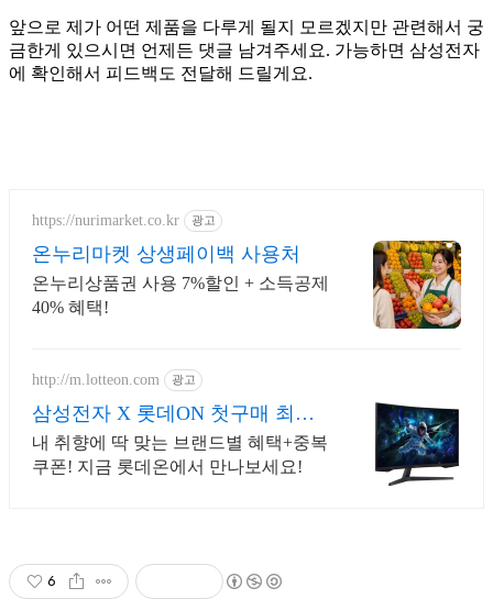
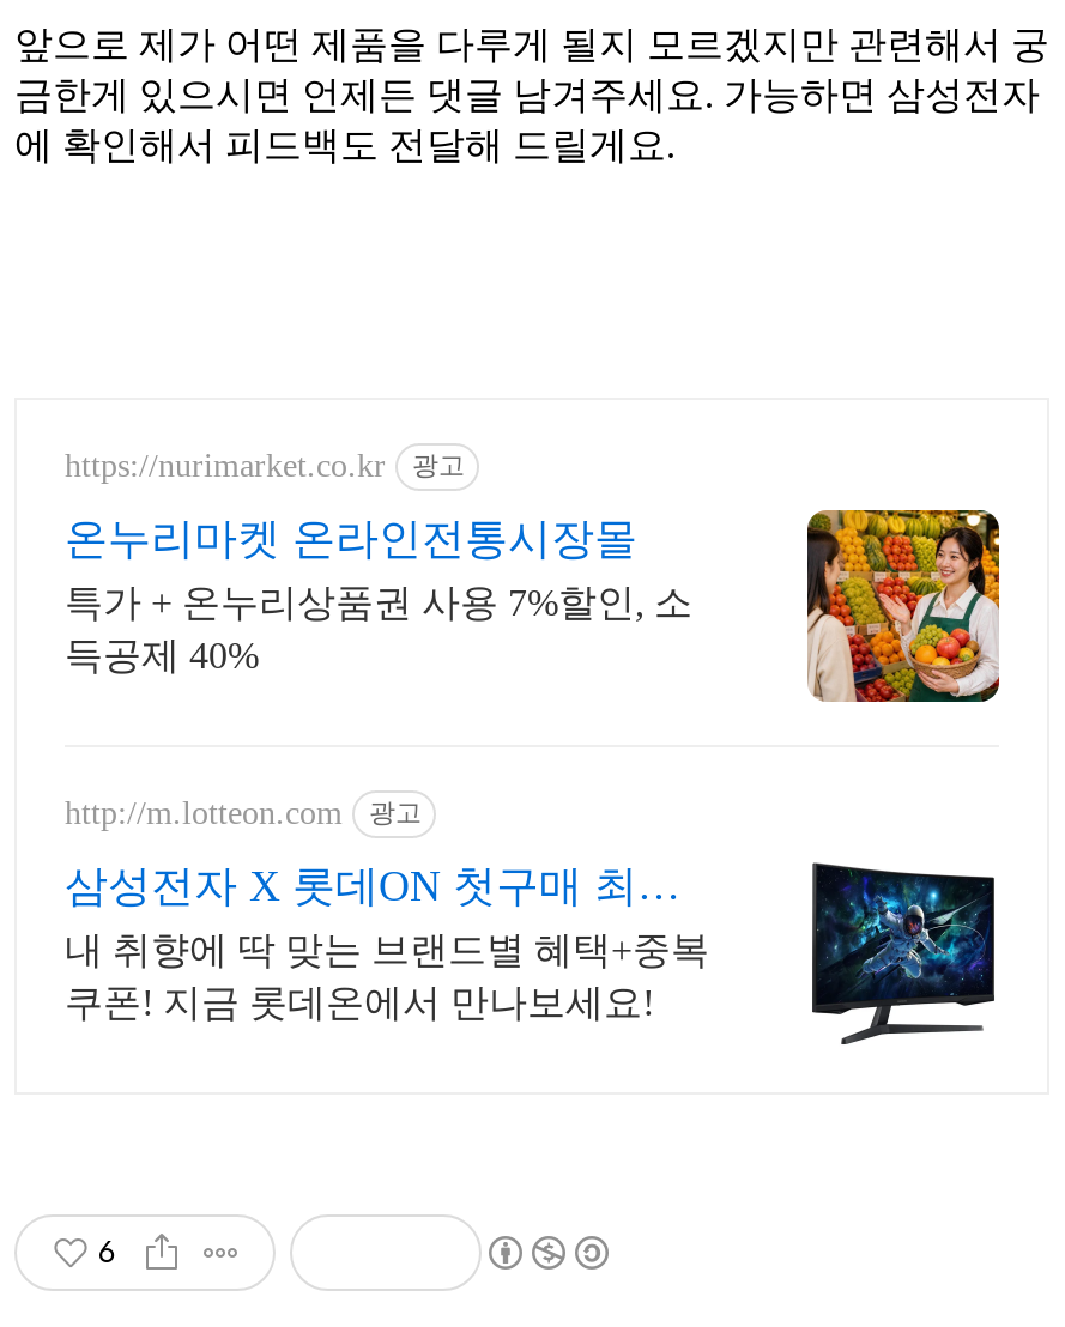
[32,243,329,316] 온누리마켓 상생페이백 사용처 | 온누리상품권 사용 7%할인 + 소득공제 | 40% 혜택! -> [65,514,692,675] 온누리마켓 온라인전통시장몰 | 특가 + 온누리상품권 사용 7%할인, 소 | 득공제 40%

